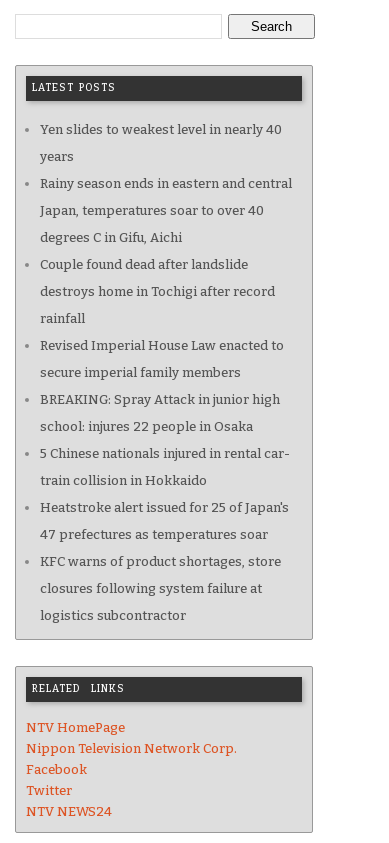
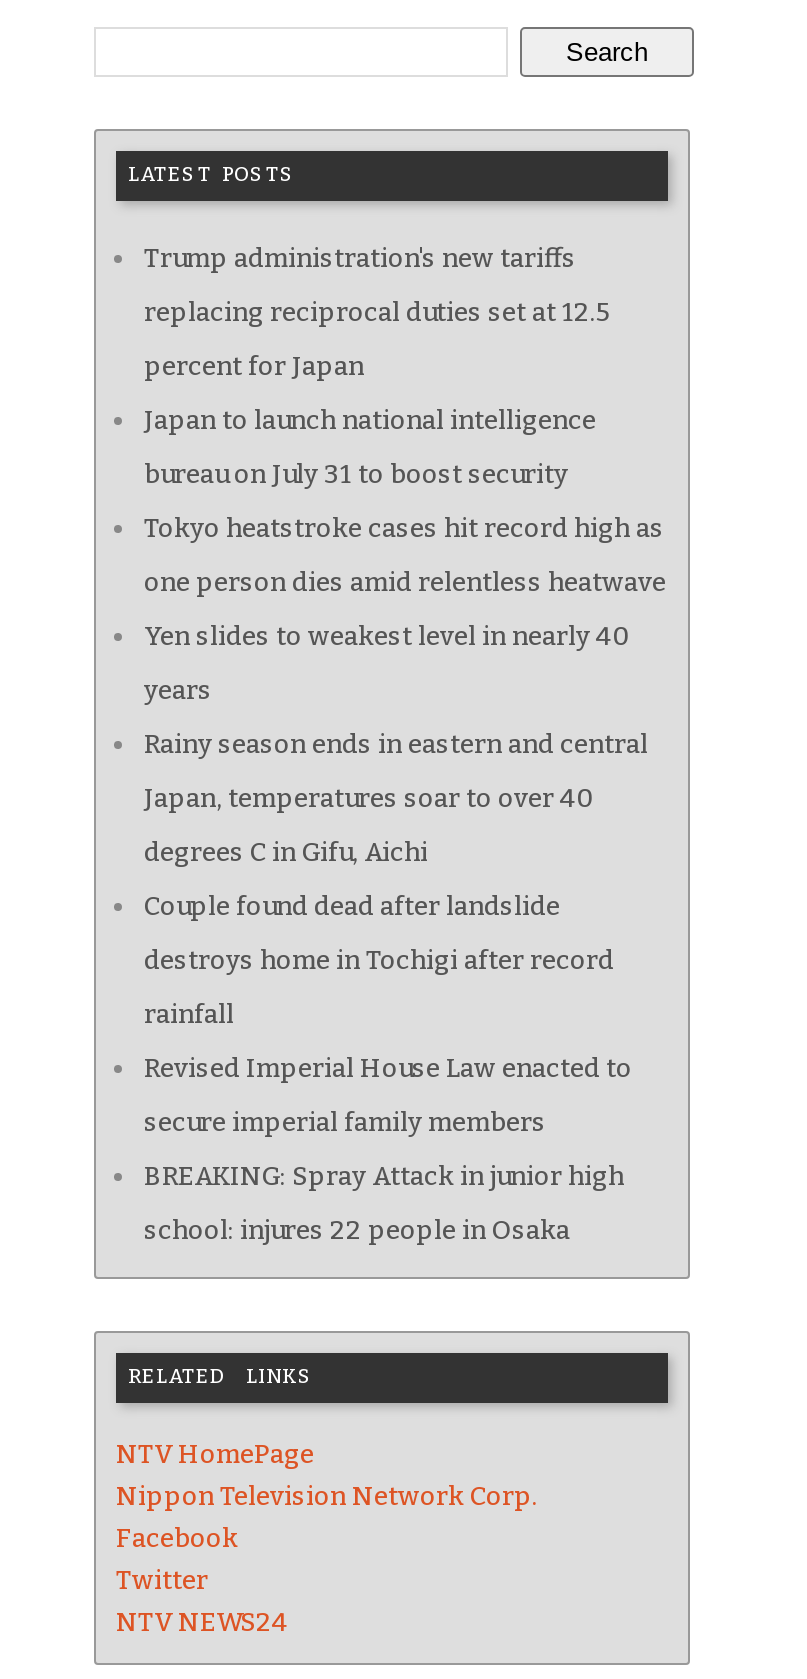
none -> [144,243,666,597] Trump administration's new tariffs | replacing reciprocal duties set at 12.5 | percent for Japan | Japan to launch national intelligence | bureau on July 31 to boost security | Tokyo heatstroke cases hit record high as | one person dies amid relentless heatwave
moved [40,122,292,434] -> [144,621,648,1245]: Yen slides to weakest level in nearly 40 | years | Rainy season ends in eastern and central | ... | BREAKING: Spray Attack in junior high | school: injures 22 people in Osaka
[40,446,290,623] 5 Chinese nationals injured in rental car- | train collision in Hokkaido | Heatstroke alert issued for 25 of Japan's | 47 prefectures as temperatures soar | KFC warns of product shortages, store | closures following system failure at | logistics subcontractor -> none

